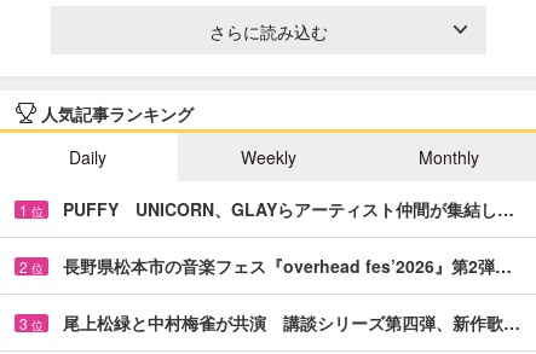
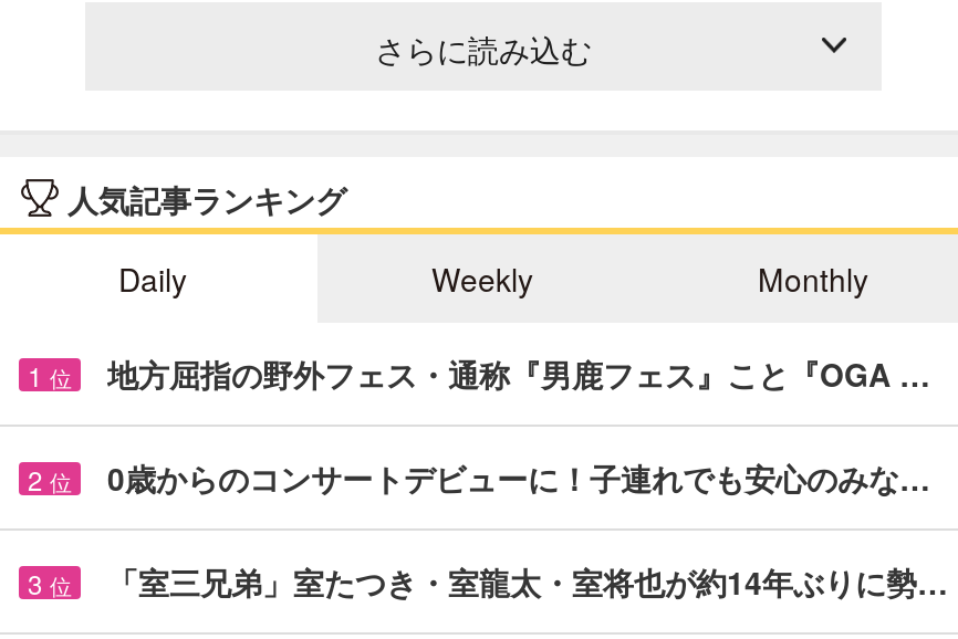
[63,197,514,221] PUFFY UNICORN、GLAYらアーティスト仲間が集結し… -> [107,351,930,395] 地方屈指の野外フェス・通称『男鹿フェス』こと『OGA …
[63,253,512,278] 長野県松本市の音楽フェス『overhead fes’2026』第2弾… -> [107,455,930,499] 0歳からのコンサートデビューに！子連れでも安心のみな…
[63,310,520,334] 尾上松緑と中村梅雀が共演 講談シリーズ第四弾、新作歌… -> [107,559,948,603] 「室三兄弟」室たつき・室龍太・室将也が約14年ぶりに勢…

